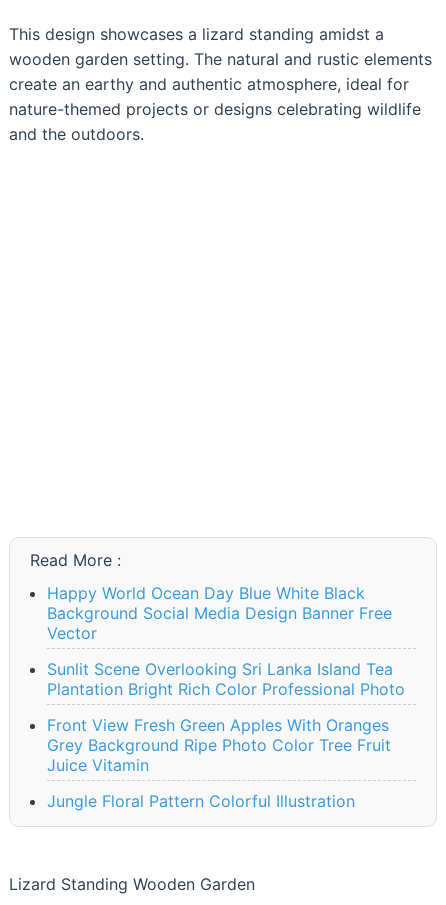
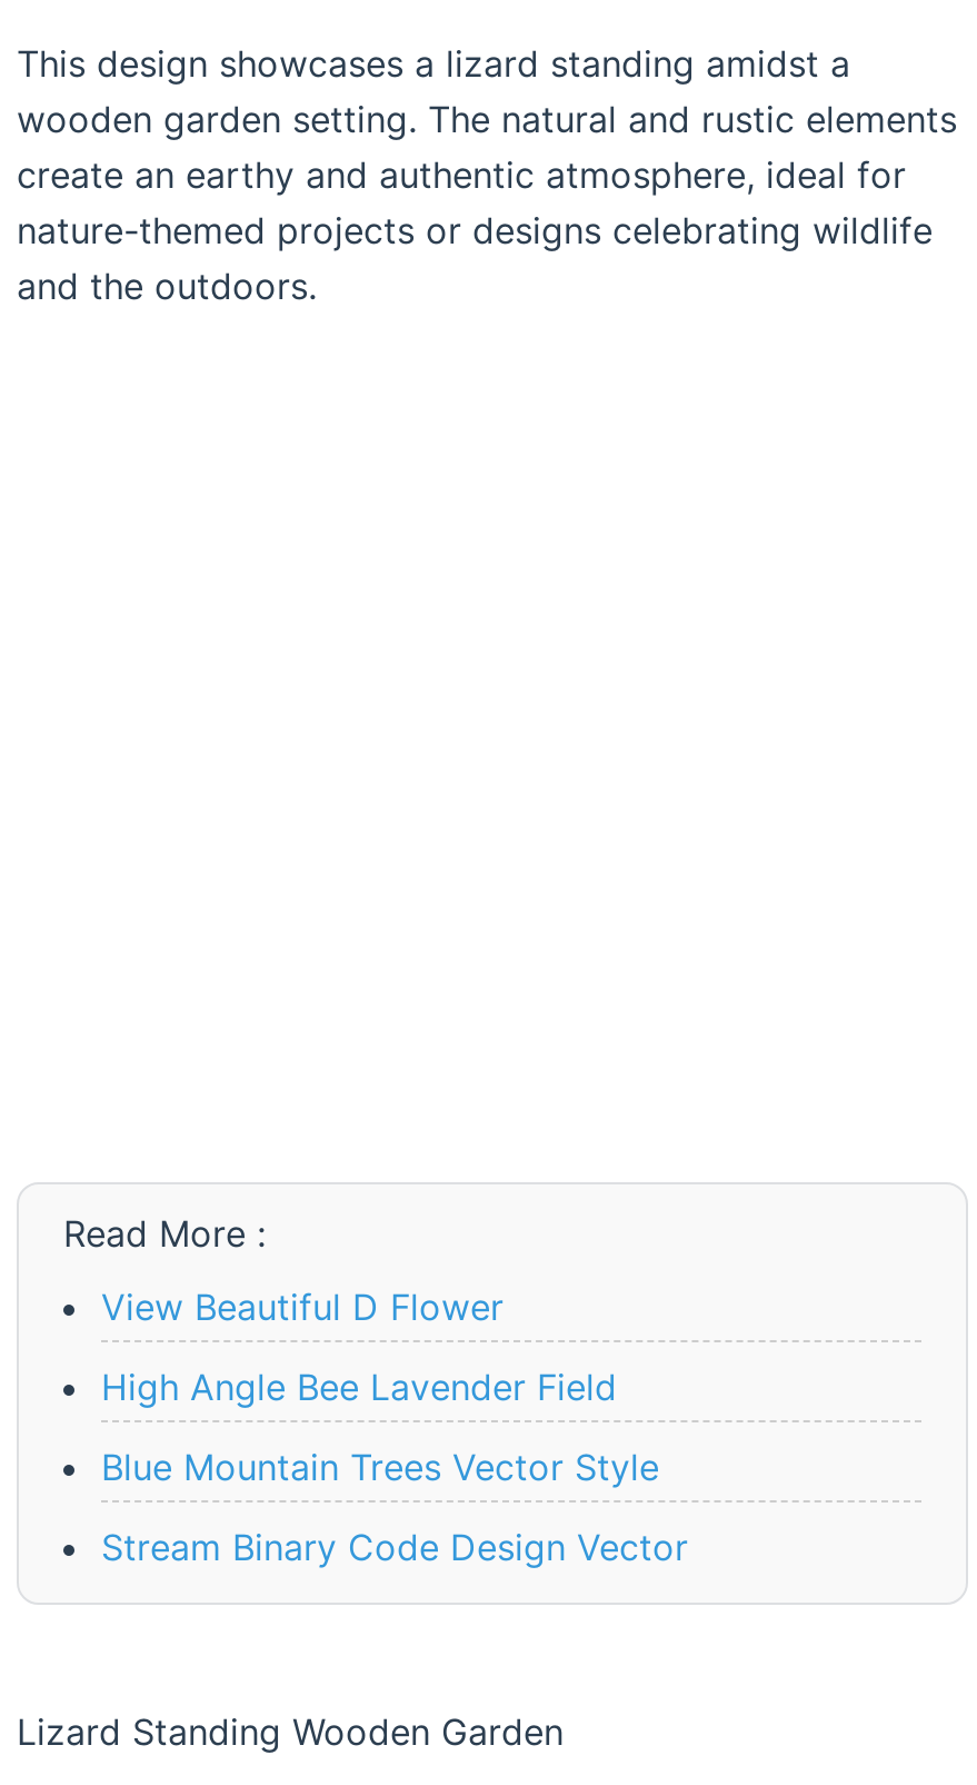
[47,583,392,643] Happy World Ocean Day Blue White Black | Background Social Media Design Banner Free | Vector -> [101,1285,504,1329] View Beautiful D Flower
[47,659,405,699] Sunlit Scene Overlooking Sri Lanka Island Tea | Plantation Bright Rich Color Professional Photo -> [101,1365,617,1409] High Angle Bee Lavender Field
[47,715,391,775] Front View Fresh Green Apples With Oranges | Grey Background Ripe Photo Color Tree Fruit | Juice Vitamin -> [101,1445,659,1489] Blue Mountain Trees Vector Style
[47,791,355,811] Jungle Floral Pattern Colorful Illustration -> [101,1525,688,1569] Stream Binary Code Design Vector

